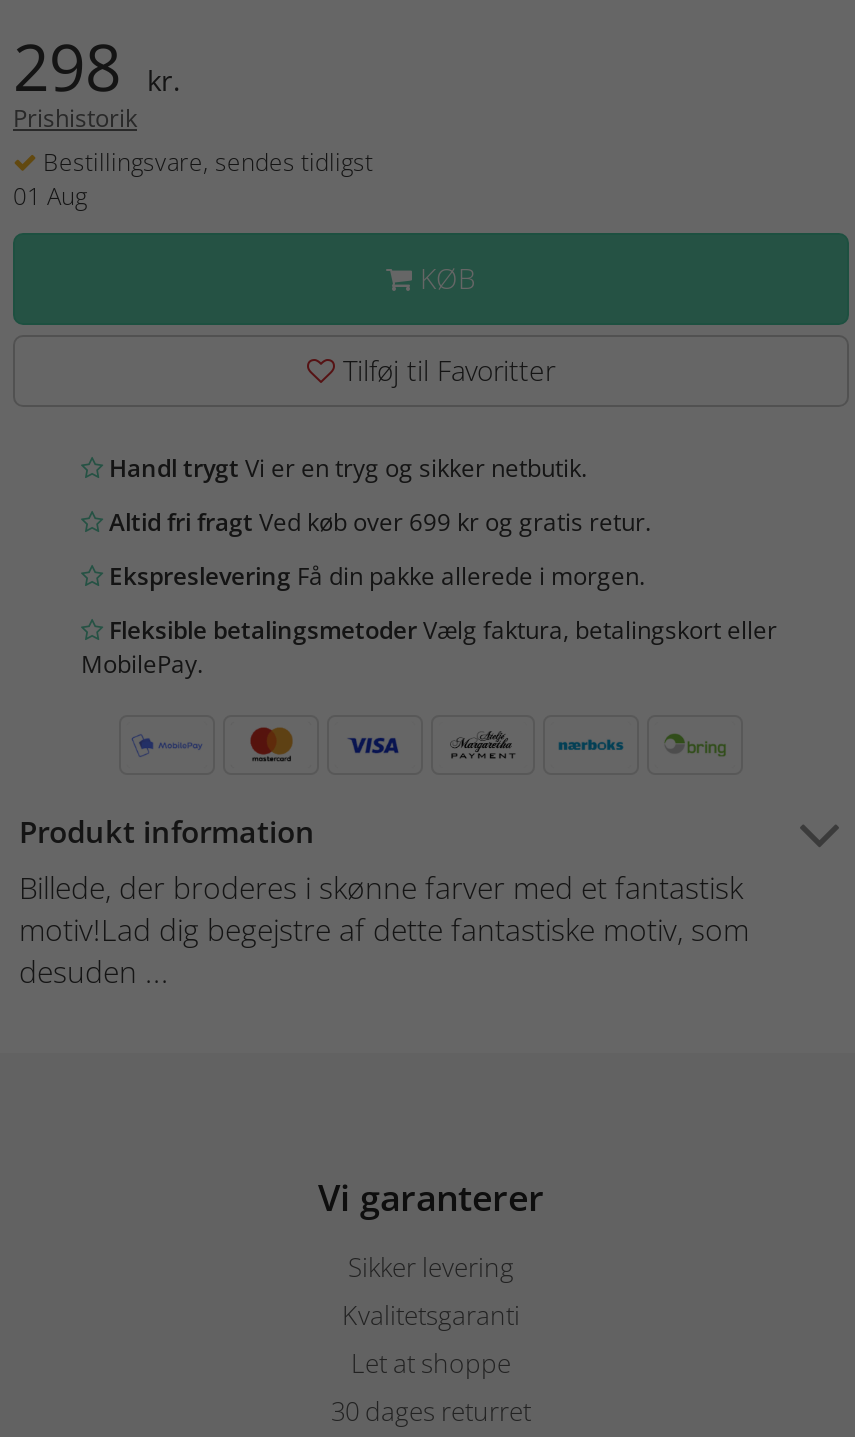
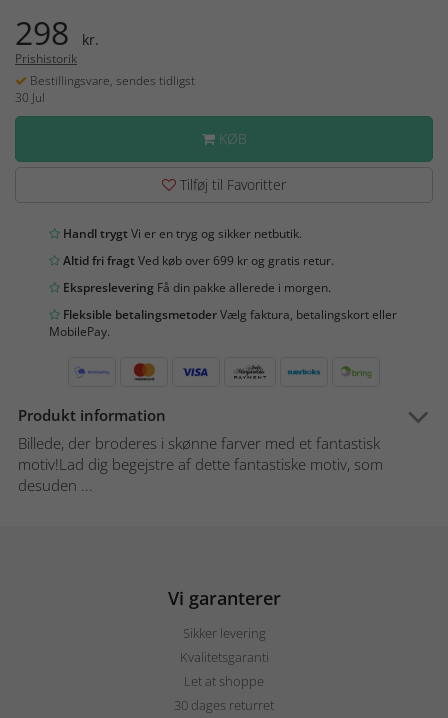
[13,178,87,212] 01 Aug -> [15,89,45,106] 30 Jul

